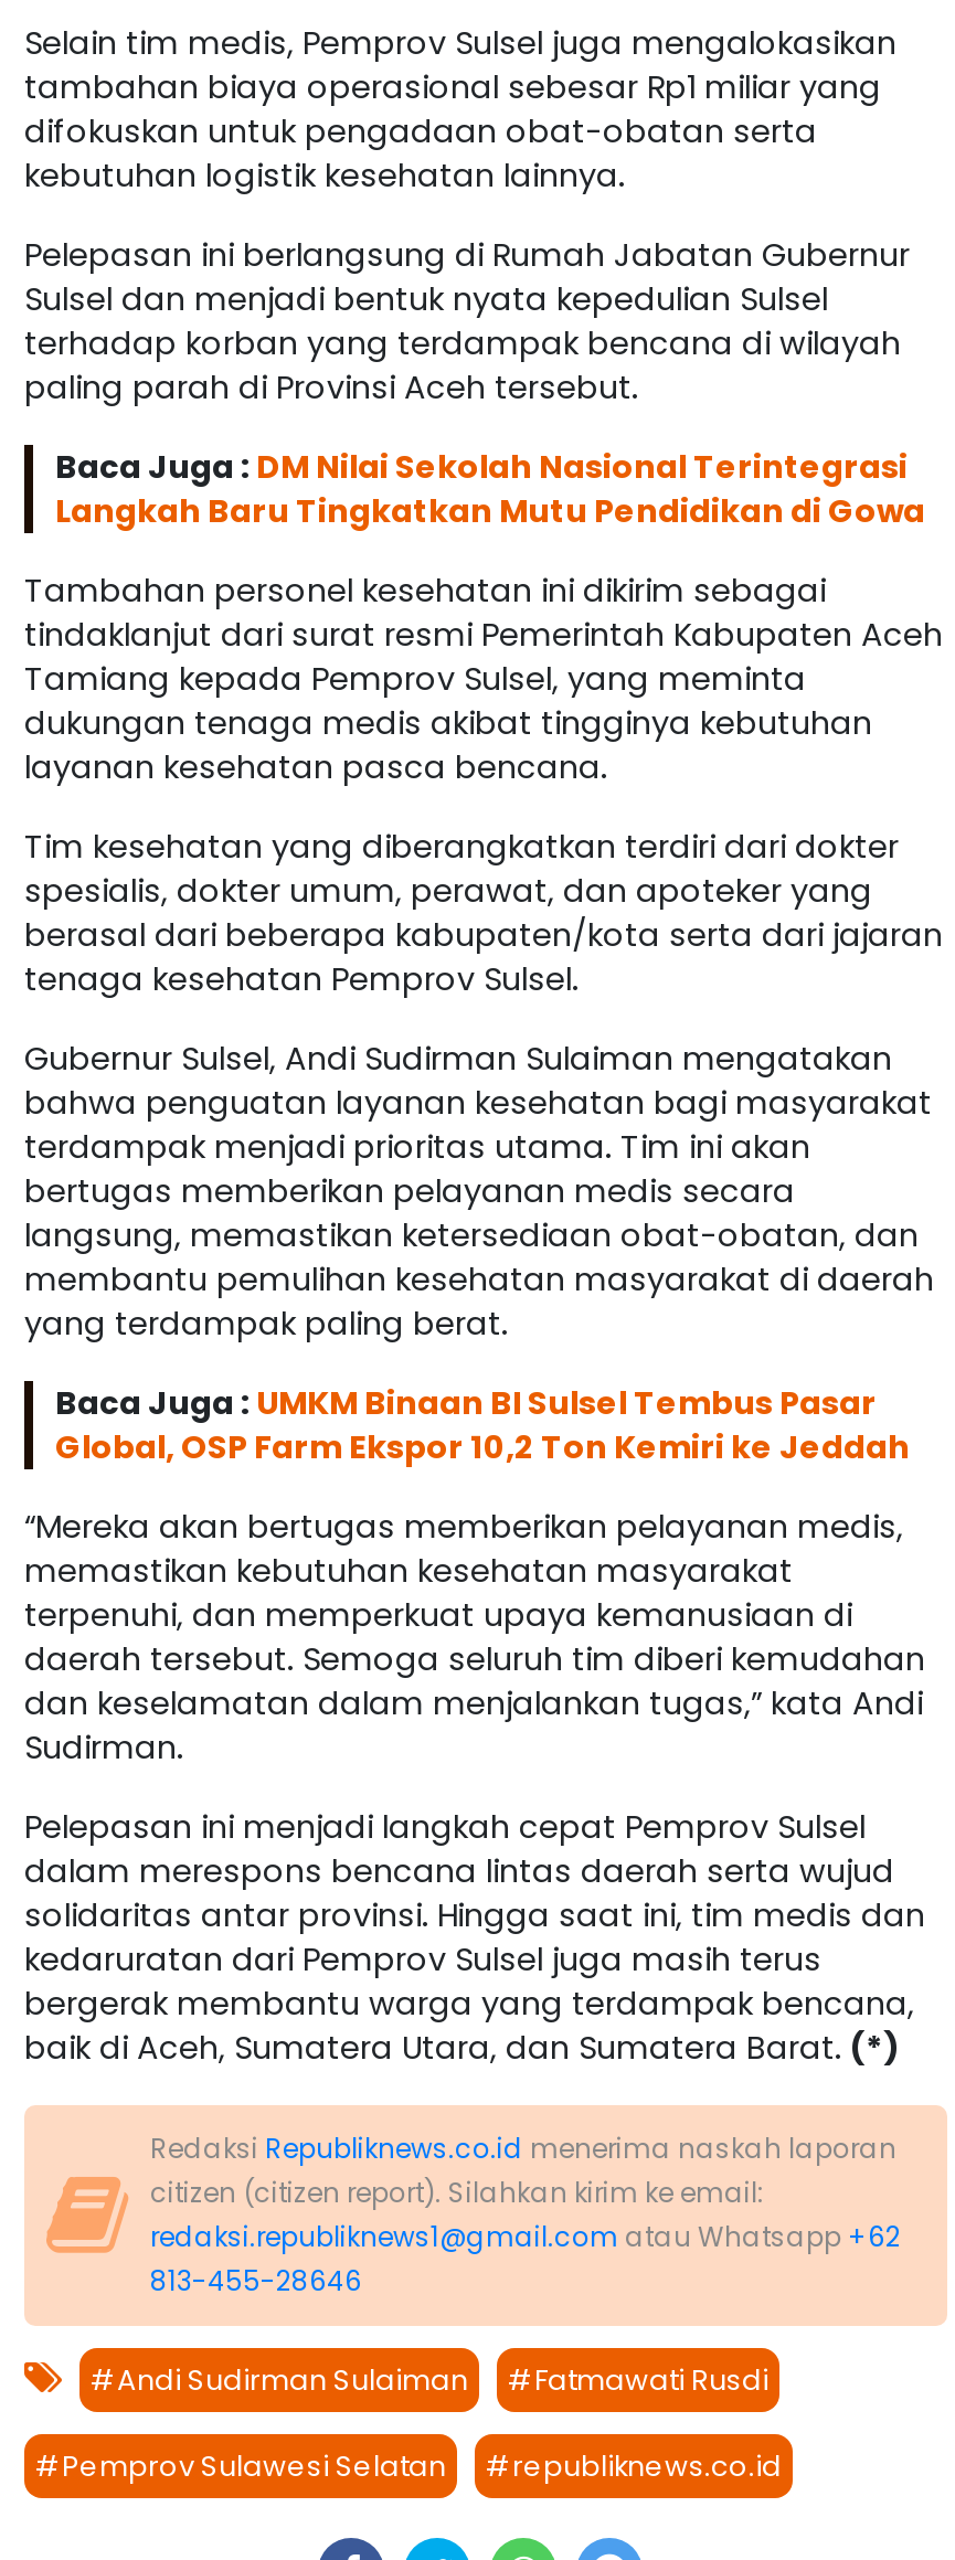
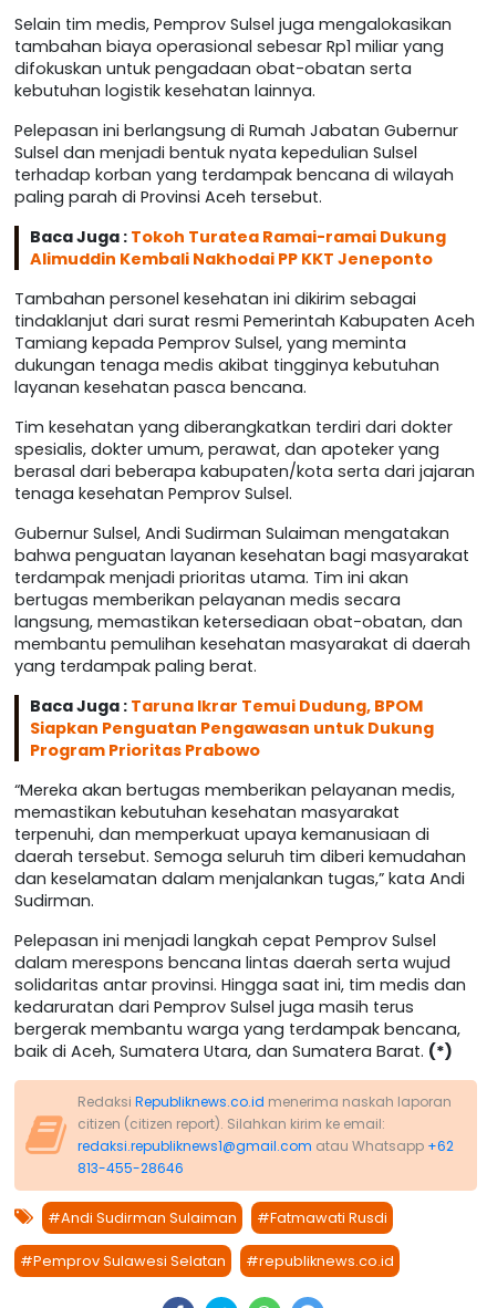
[55,445,925,533] Baca Juga : DM Nilai Sekolah Nasional Terintegrasi | Langkah Baru Tingkatkan Mutu Pendidikan di Gowa -> [30,226,446,270] Baca Juga : Tokoh Turatea Ramai-ramai Dukung | Alimuddin Kembali Nakhodai PP KKT Jeneponto
[55,1381,910,1470] Baca Juga : UMKM Binaan BI Sulsel Tembus Pasar | Global, OSP Farm Ekspor 10,2 Ton Kemiri ke Jeddah -> [30,695,434,761] Baca Juga : Taruna Ikrar Temui Dudung, BPOM | Siapkan Penguatan Pengawasan untuk Dukung | Program Prioritas Prabowo

